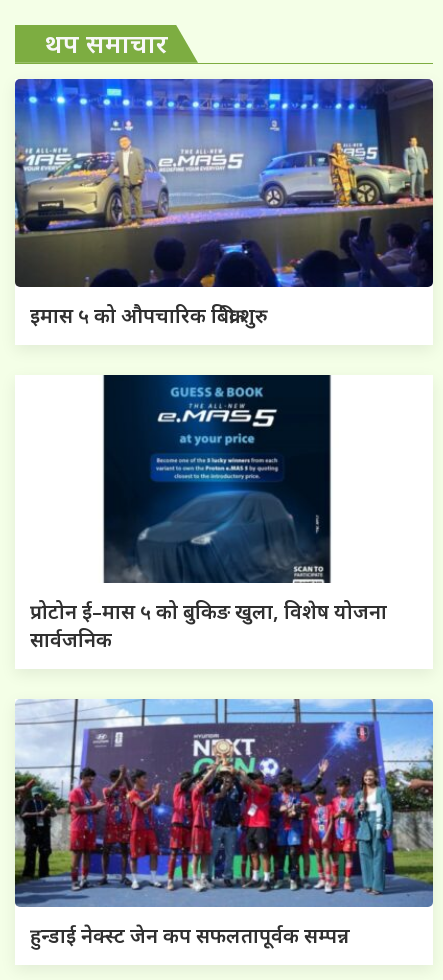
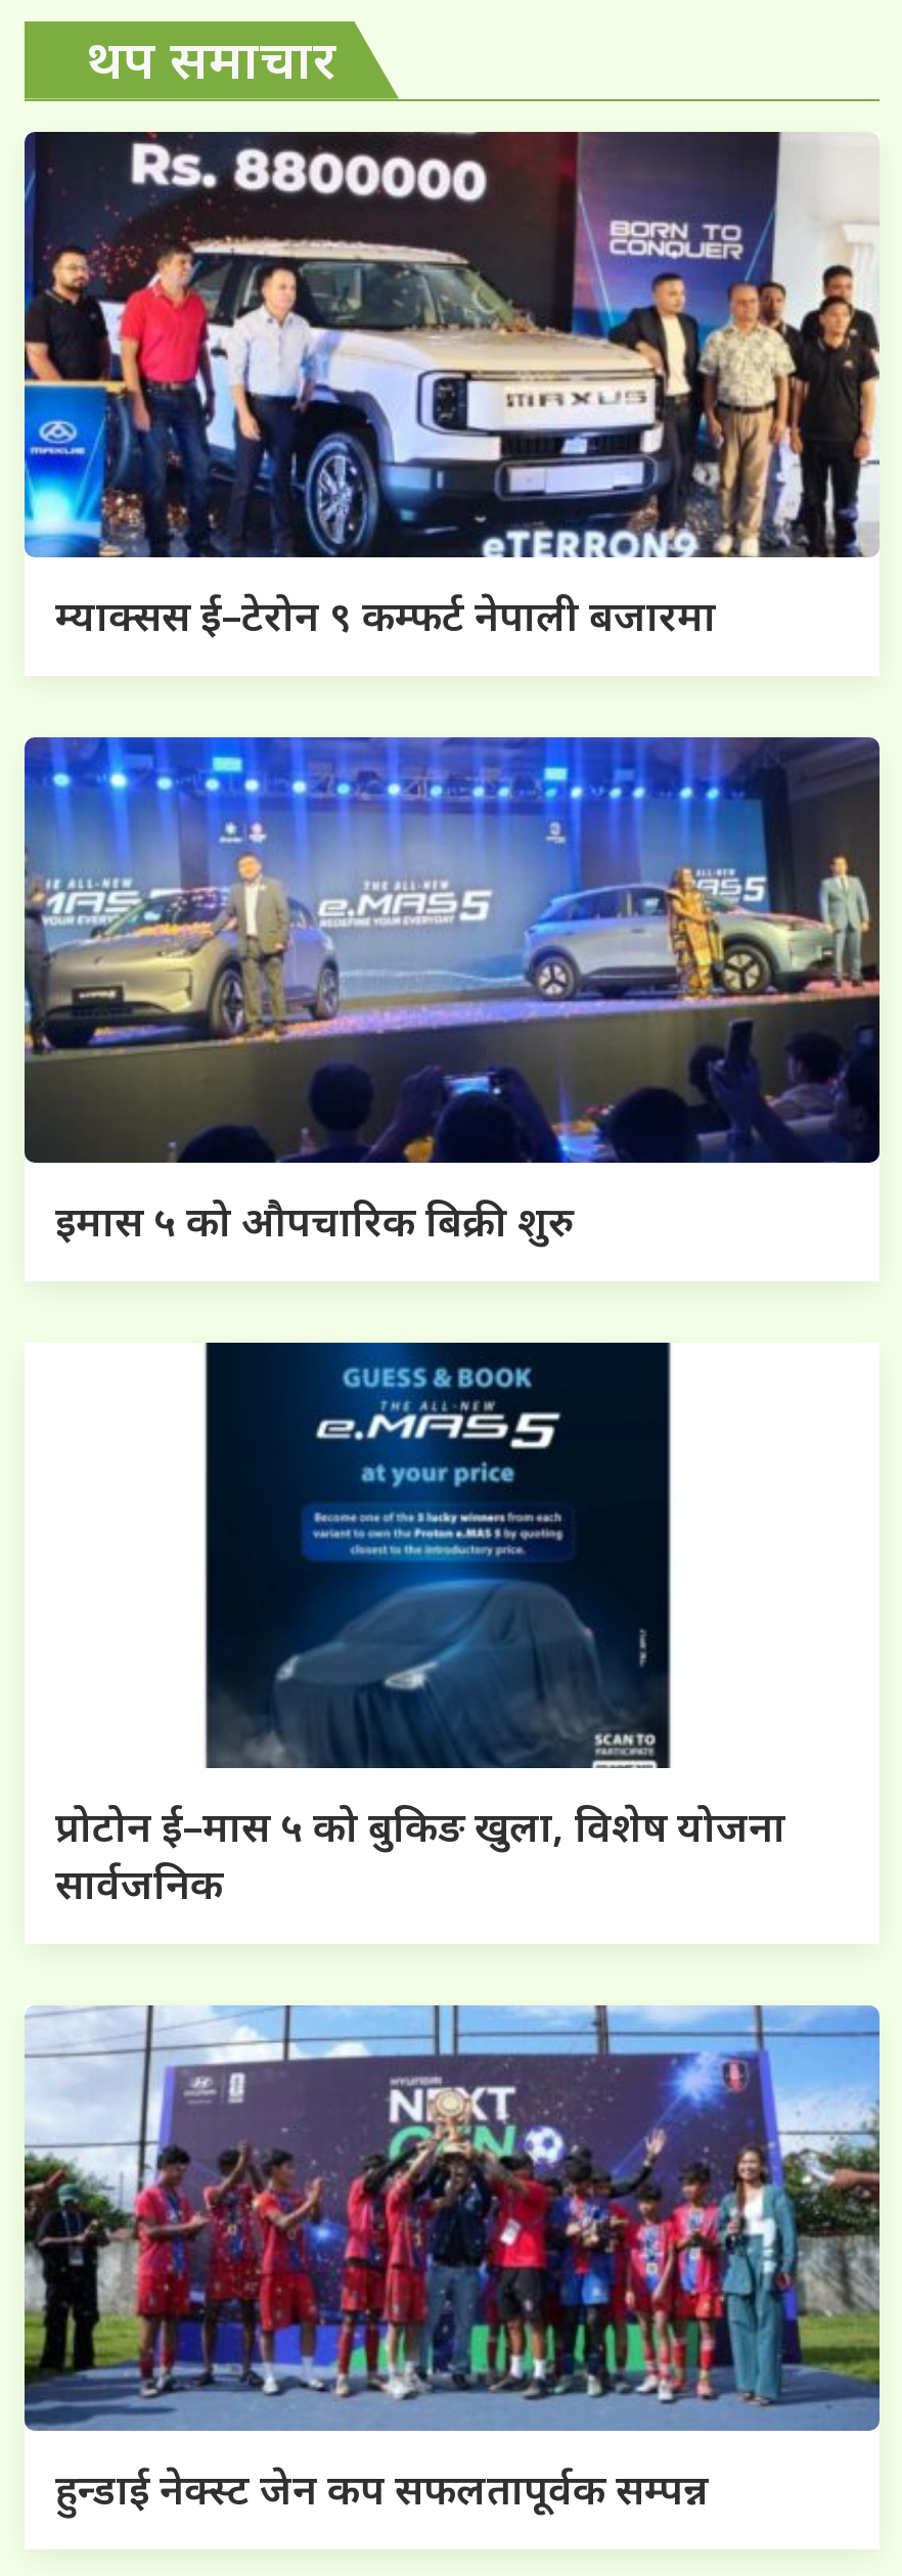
none -> [22,130,880,643] [image] | म्याक्सस ई–टेरोन ९ कम्फर्ट नेपाली बजारमा

